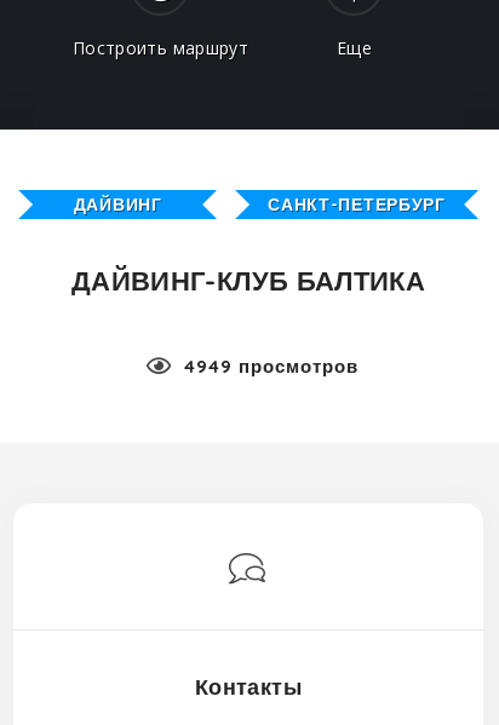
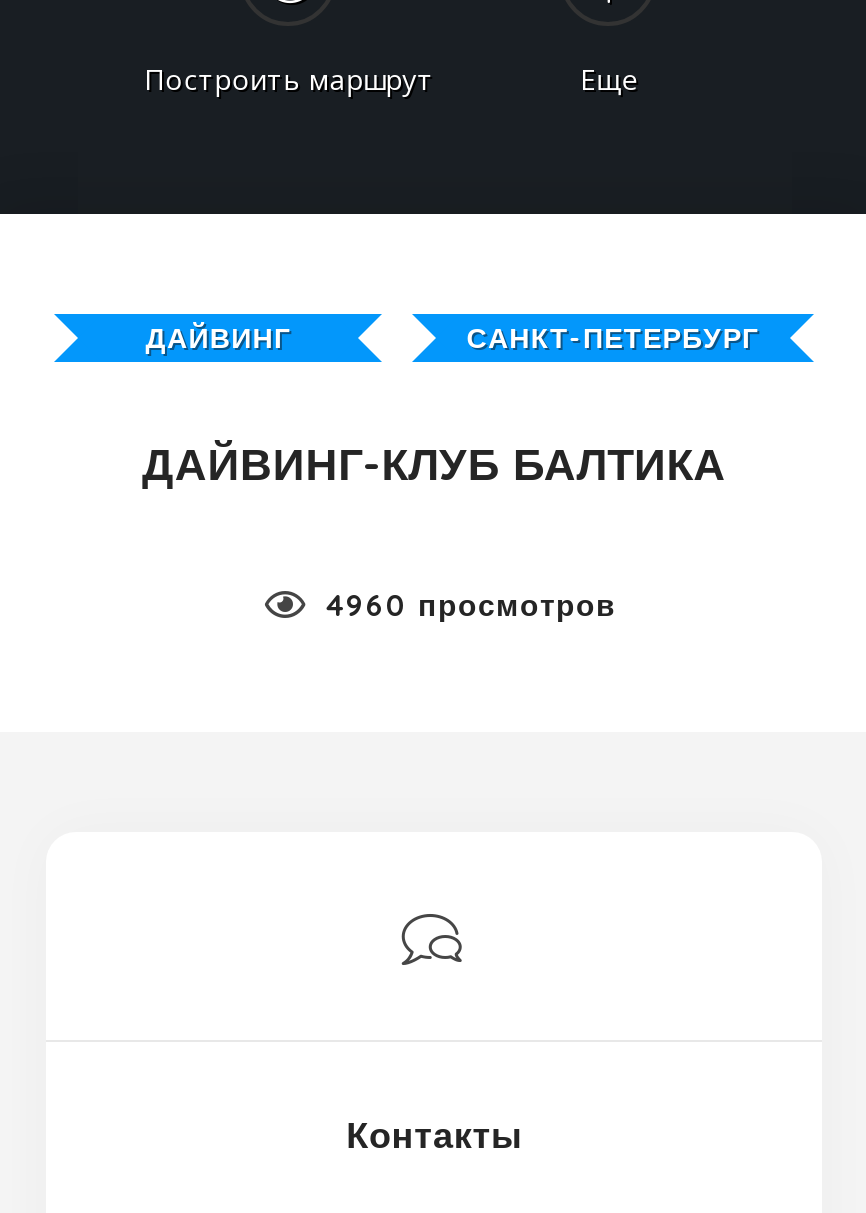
[177,355,358,378] 4949 просмотров -> [316,586,616,624] 4960 просмотров

